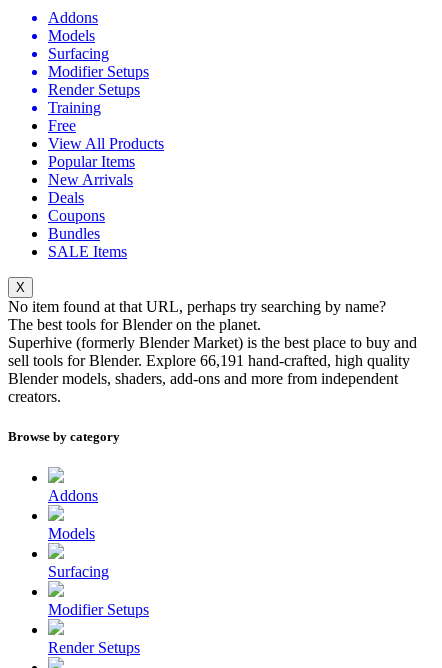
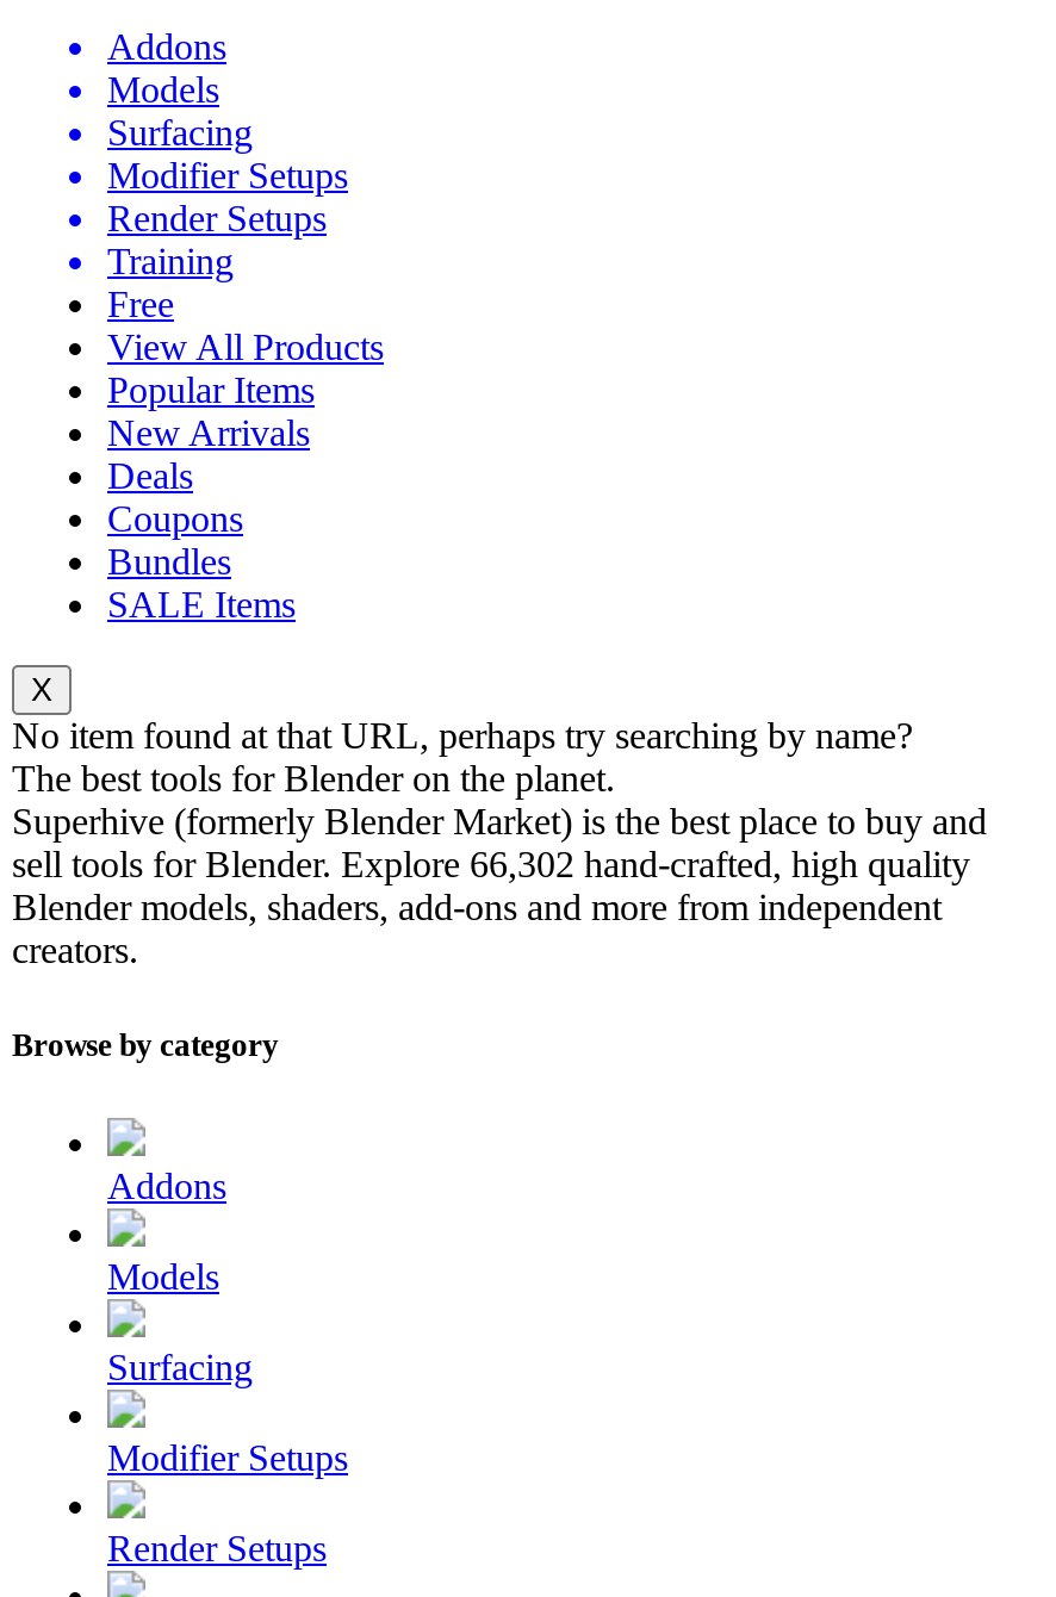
[8,352,410,369] sell tools for Blender. Explore 66,191 hand-crafted, high quality -> [12,845,970,886] sell tools for Blender. Explore 66,302 hand-crafted, high quality

